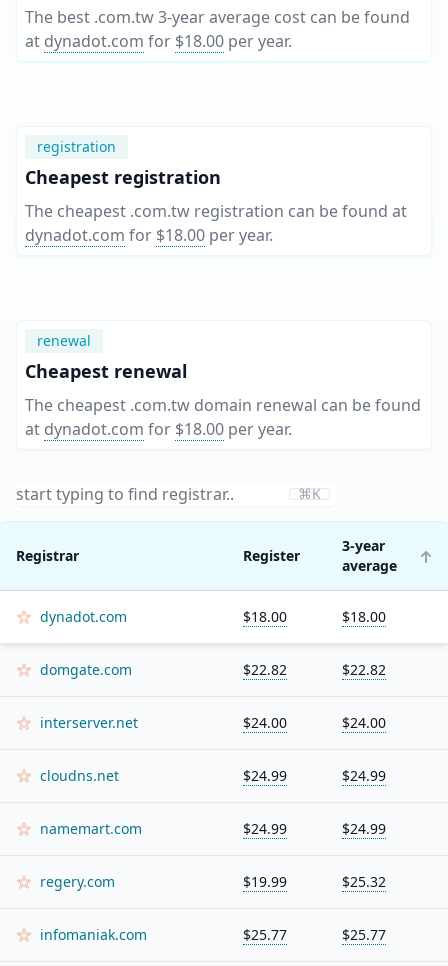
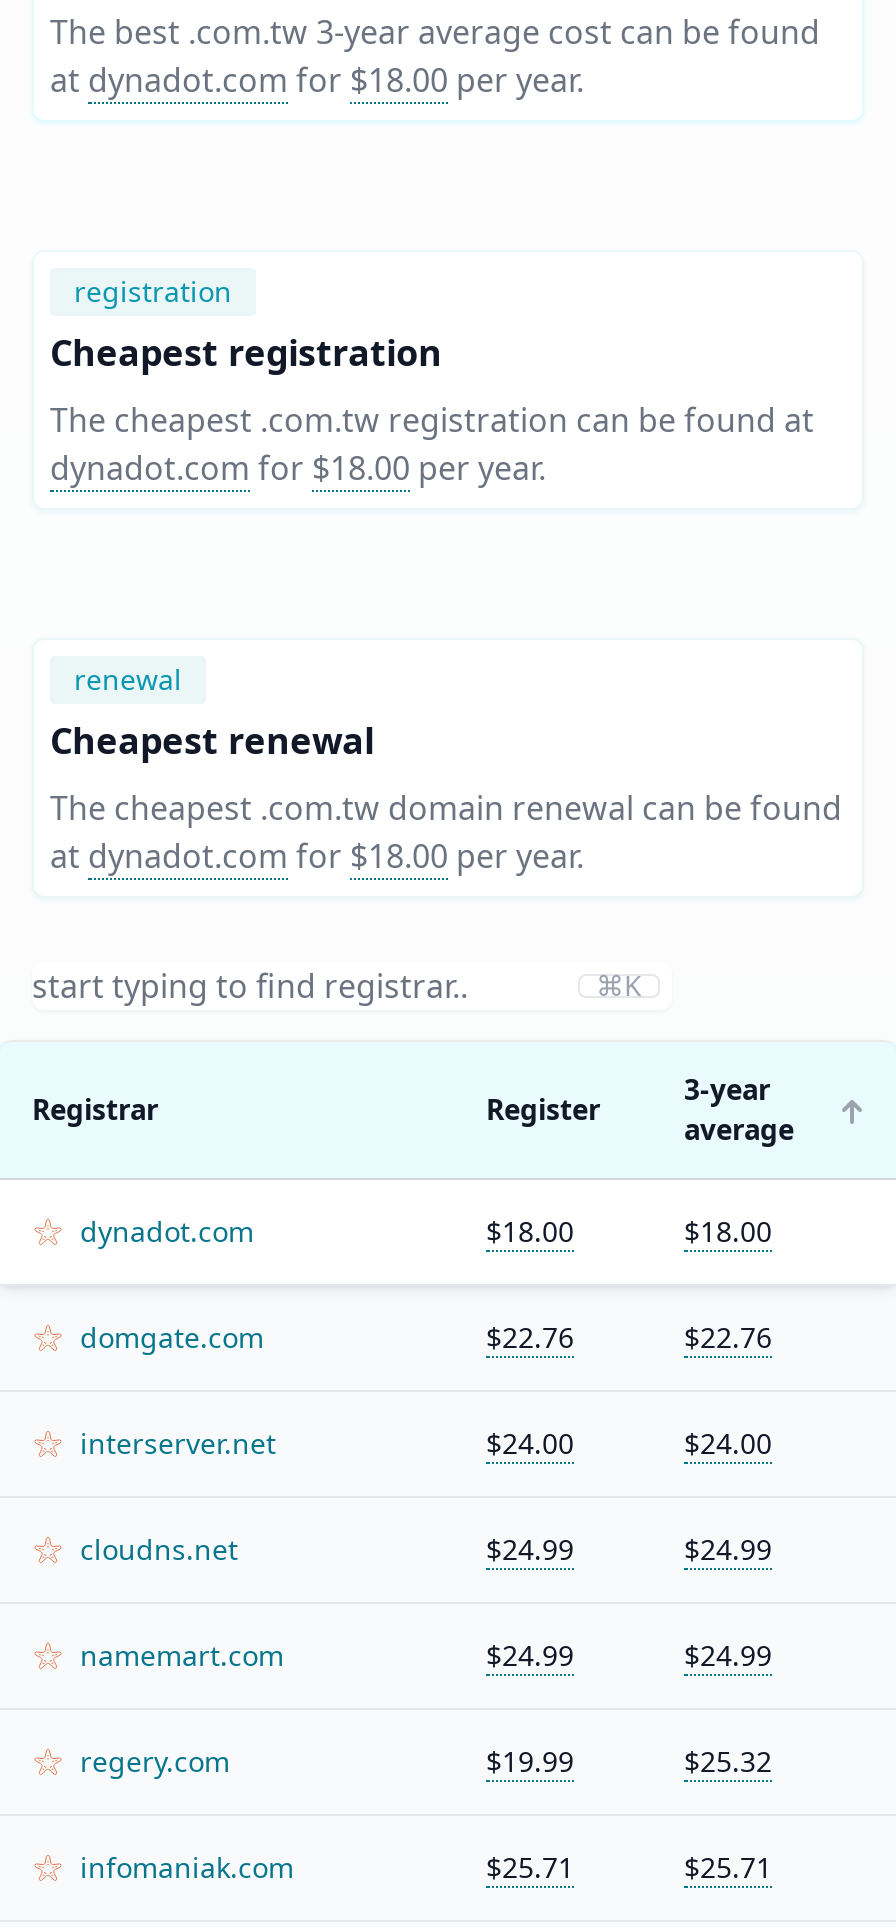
[243,660,287,679] $22.82 -> [486,1318,574,1356] $22.76
[342,660,386,679] $22.82 -> [684,1318,772,1356] $22.76
[243,925,287,944] $25.77 -> [486,1848,574,1886] $25.71
[342,925,386,944] $25.77 -> [684,1848,772,1886] $25.71

